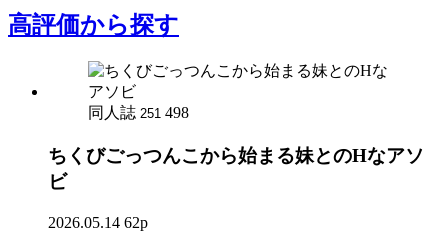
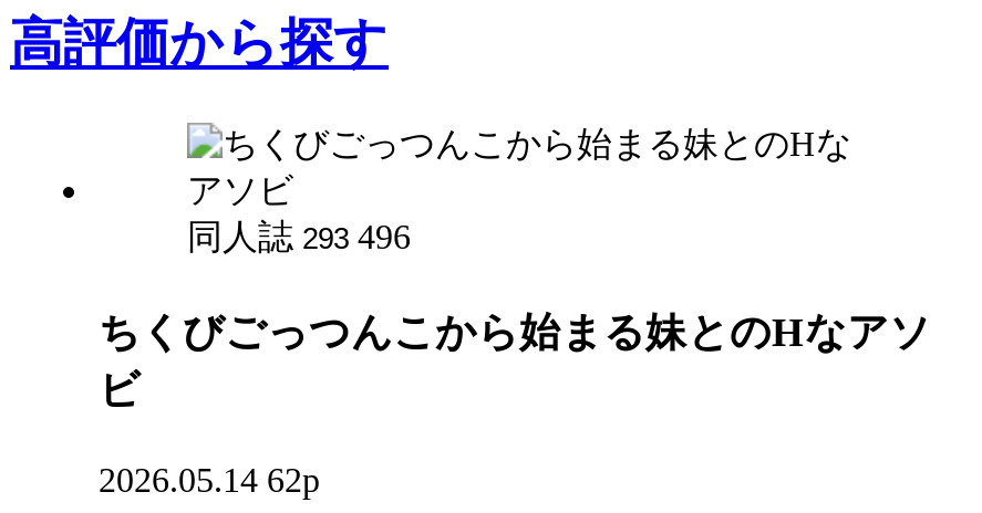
[88,104,189,121] 同人誌 251 498 -> [187,218,411,256] 同人誌 293 496

